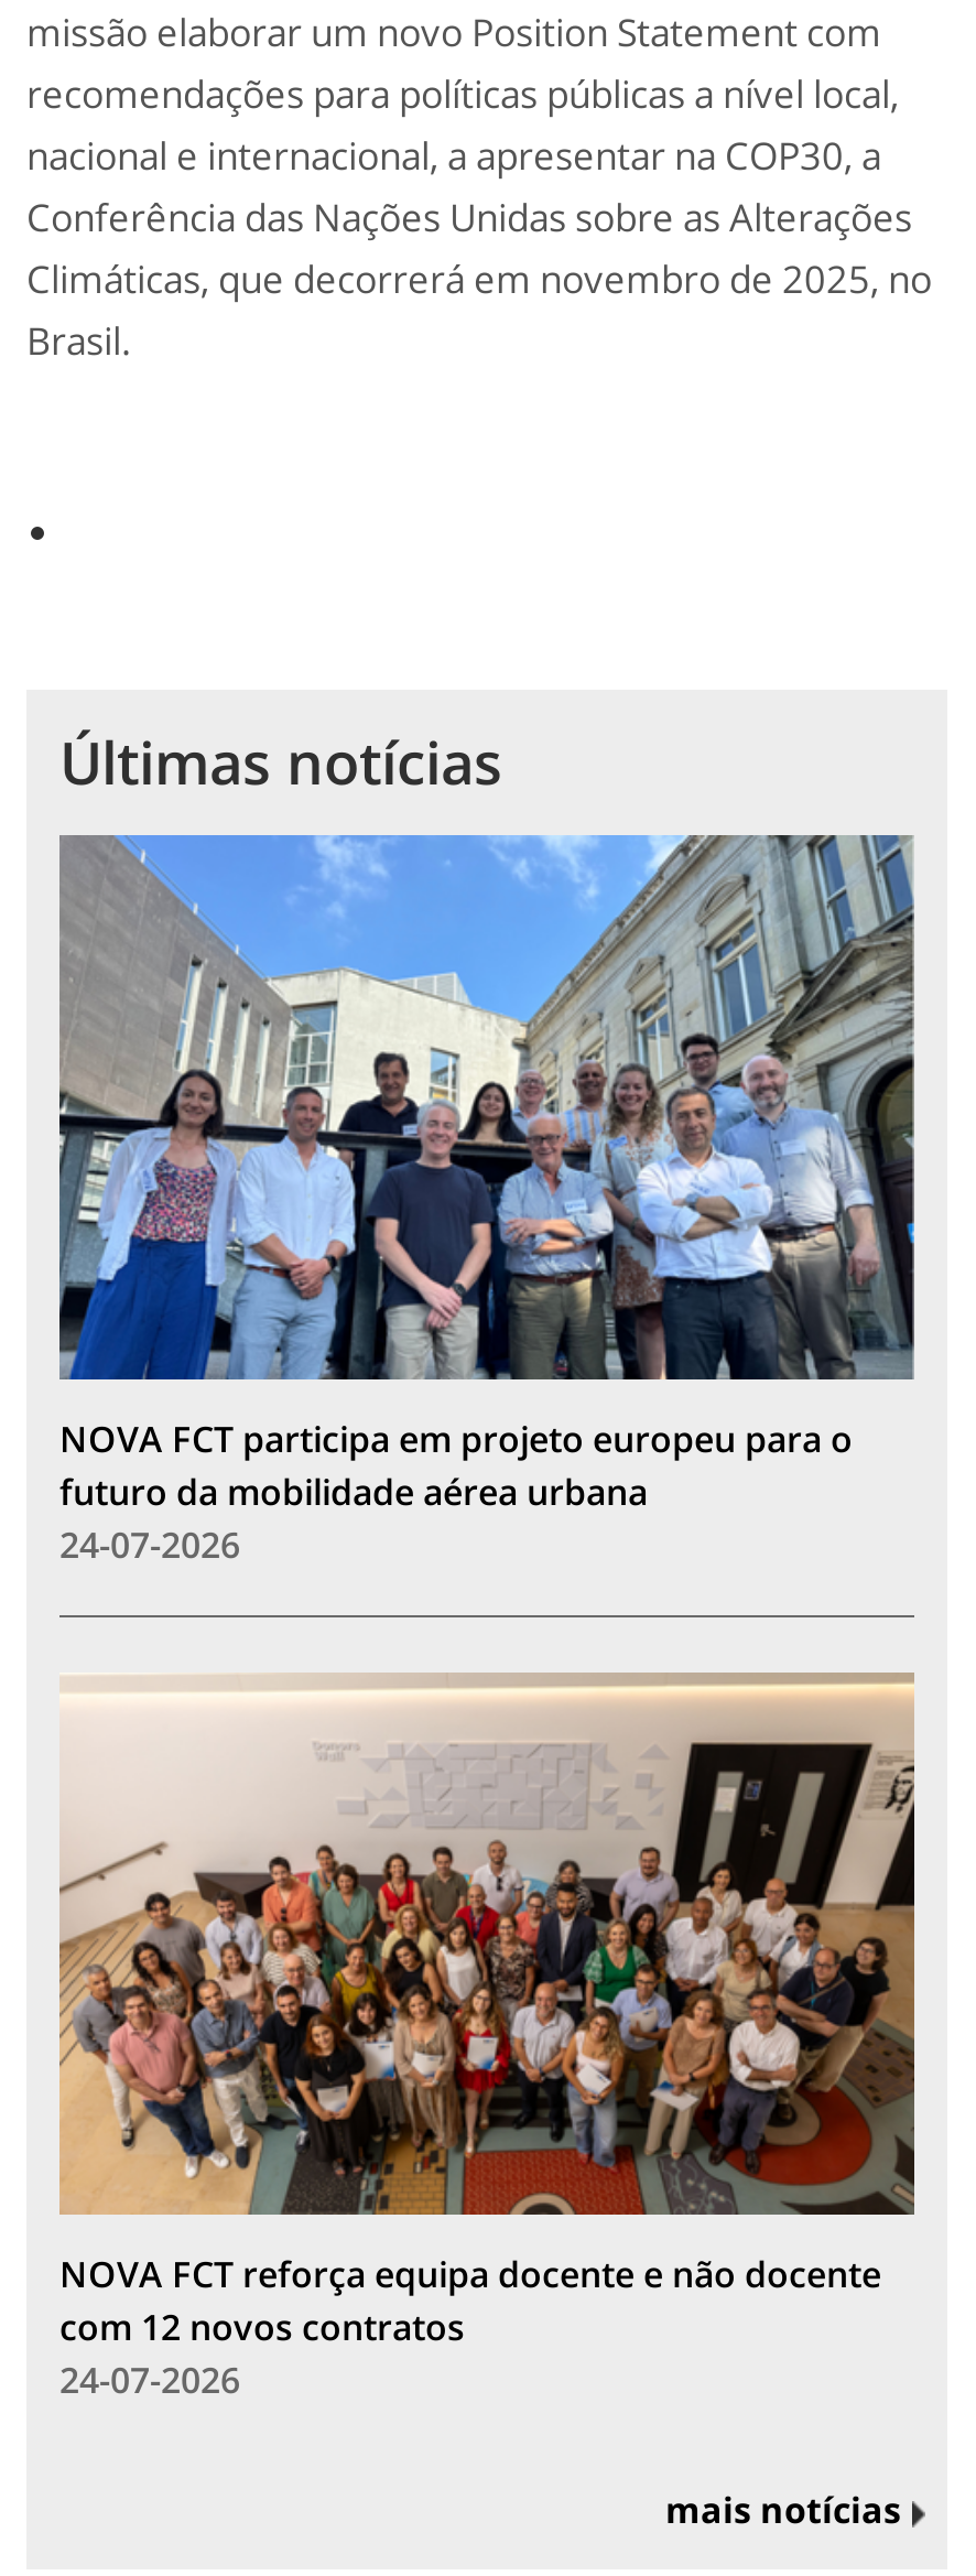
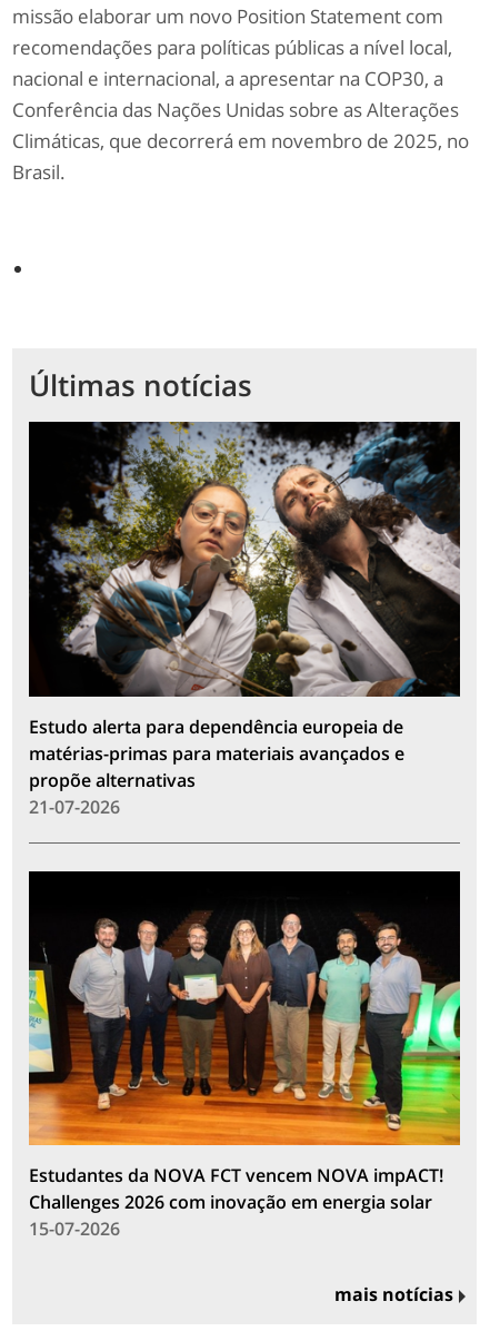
[57,833,917,1568] [image] | NOVA FCT participa em projeto europeu para o | futuro da mobilidade aérea urbana | 24-07-2026 -> [28,421,461,819] [image] | Estudo alerta para dependência europeia de | matérias-primas para materiais avançados e | propõe alternativas | 21-07-2026
[59,1673,917,2403] [image] | NOVA FCT reforça equipa docente e não docente | com 12 novos contratos | 24-07-2026 -> [28,870,461,1240] [image] | Estudantes da NOVA FCT vencem NOVA impACT! | Challenges 2026 com inovação em energia solar | 15-07-2026

